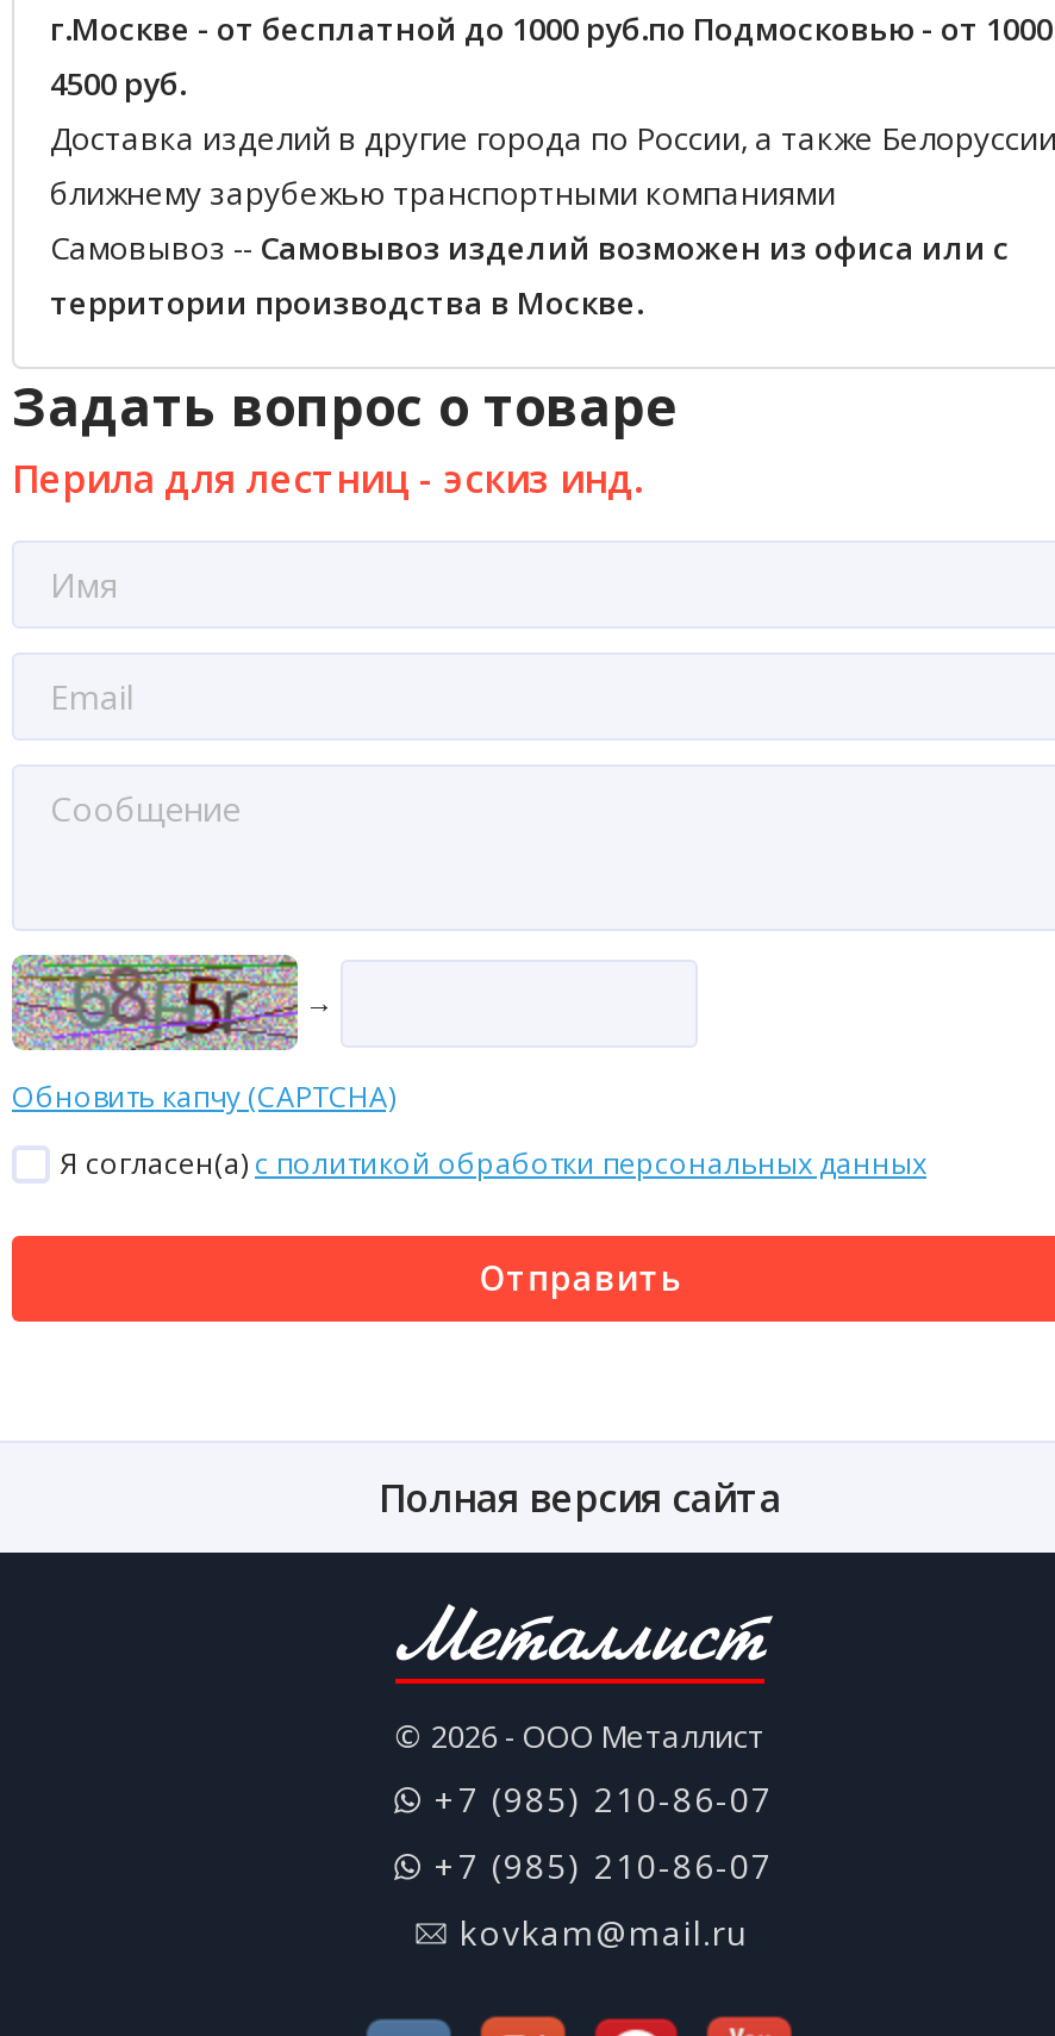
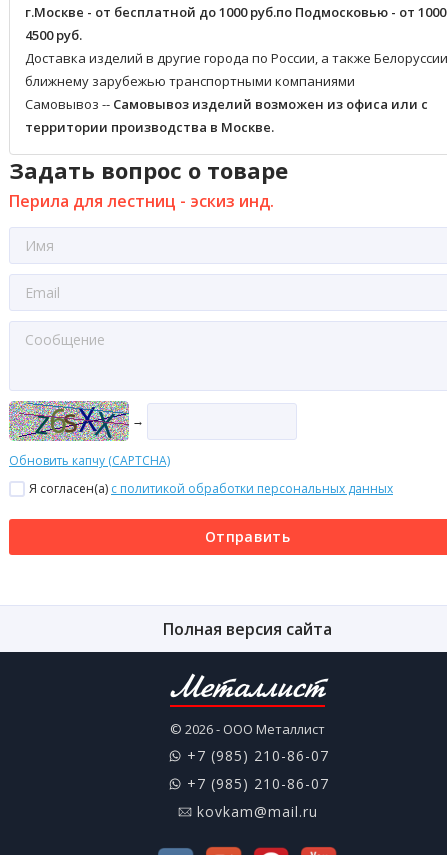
[12,955,298,1050] [image] -> [9,401,129,441] [image]

